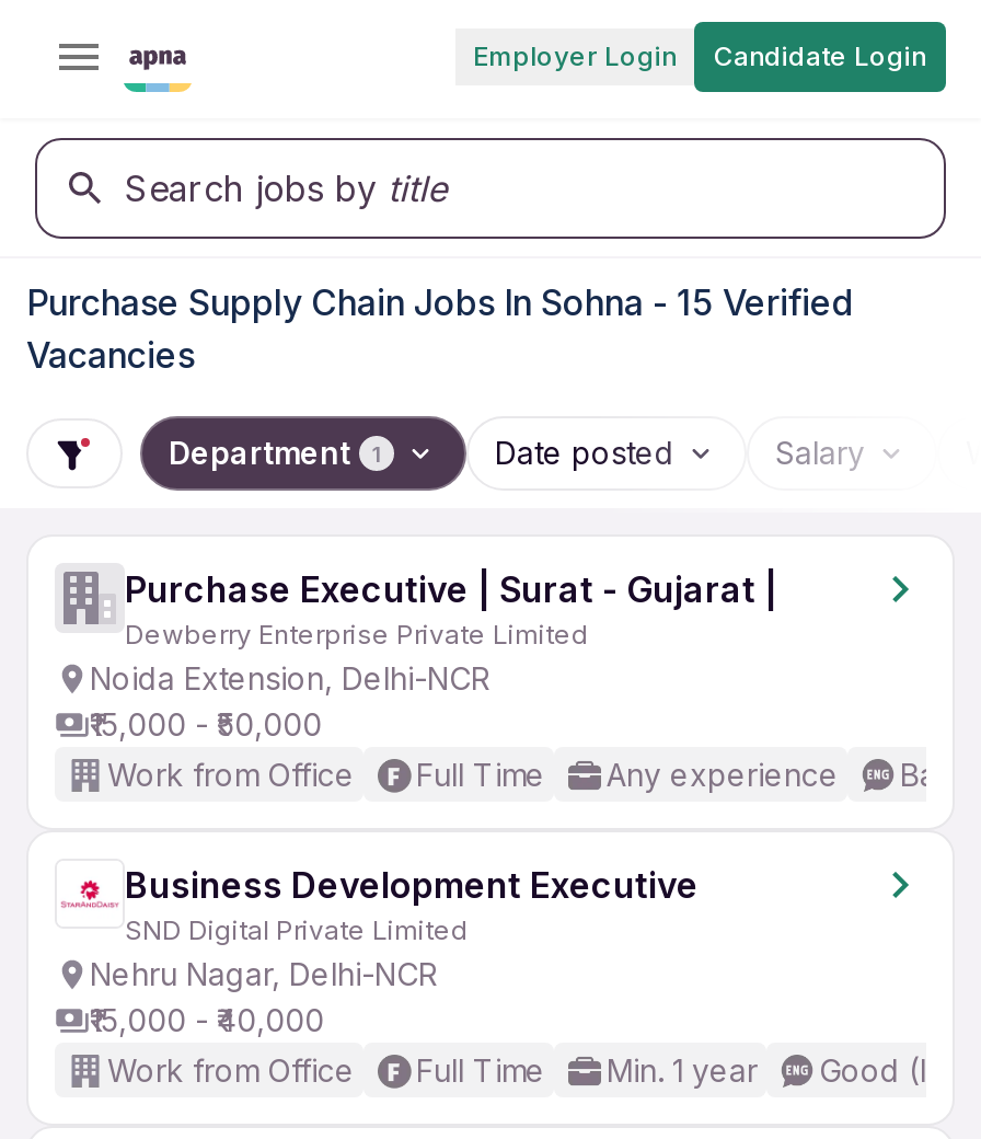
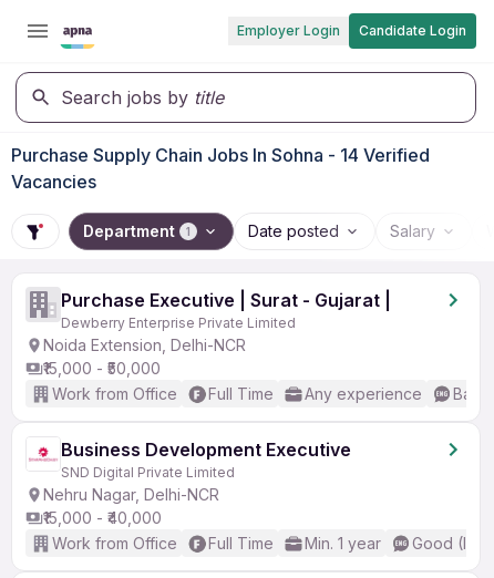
[26,280,854,324] Purchase Supply Chain Jobs In Sohna - 15 Verified -> [11,144,430,166] Purchase Supply Chain Jobs In Sohna - 14 Verified

